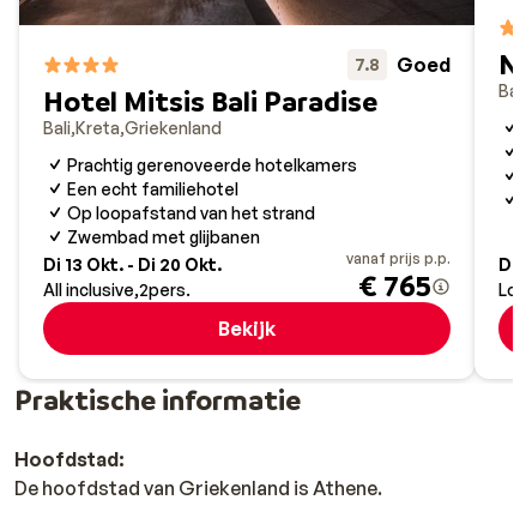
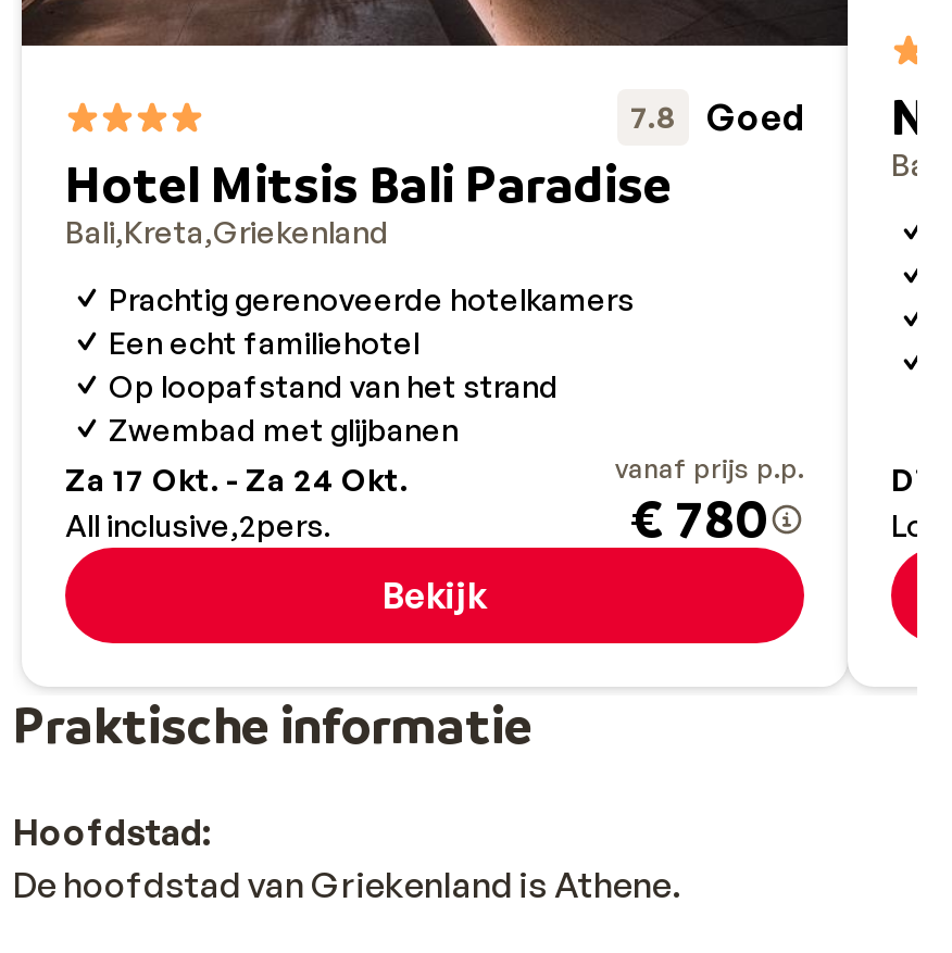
[43,254,222,275] Di 13 Okt. - Di 20 Okt. -> [65,461,409,498] Za 17 Okt. - Za 24 Okt.
[358,269,431,304] € 765 -> [630,487,769,550] € 780

